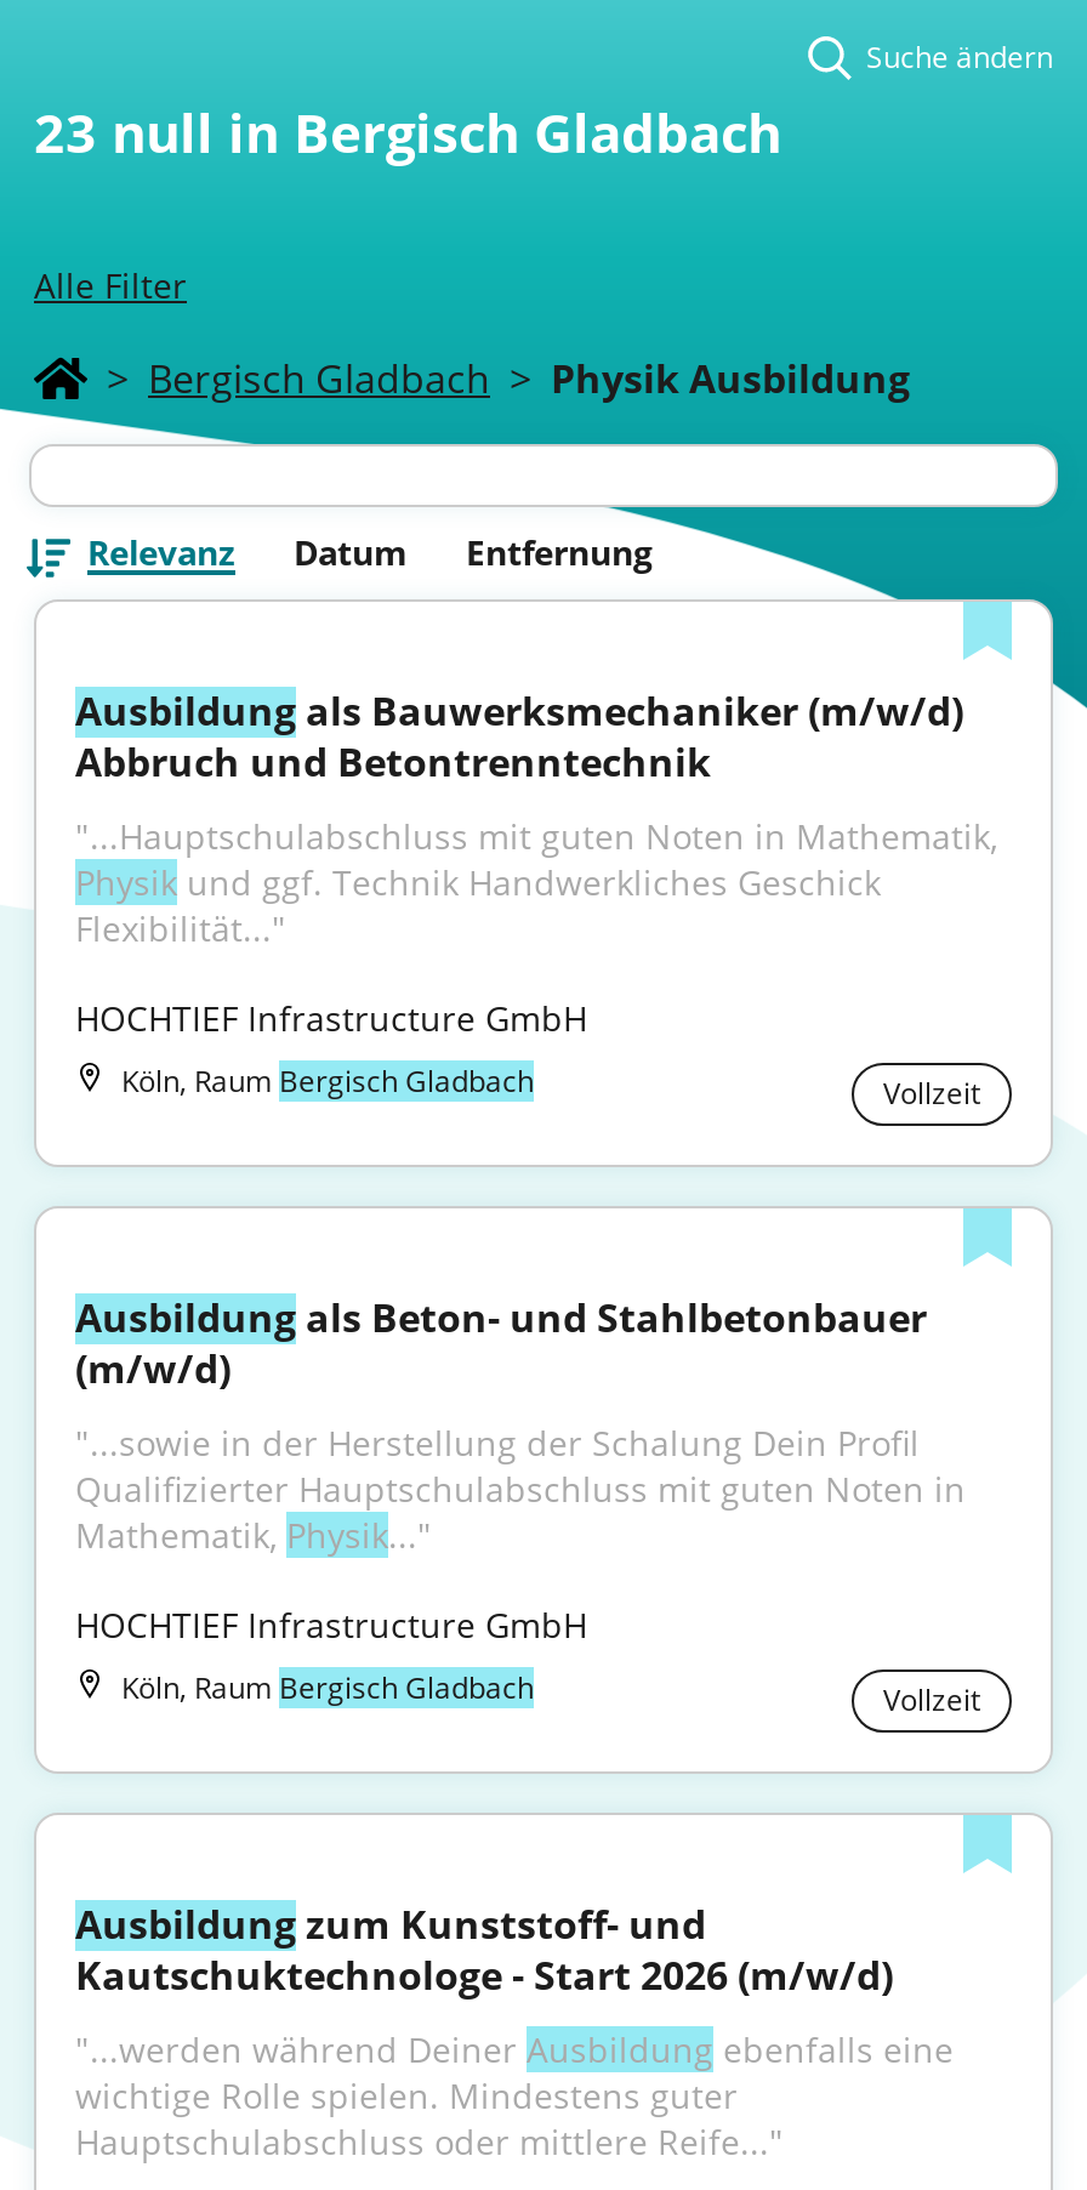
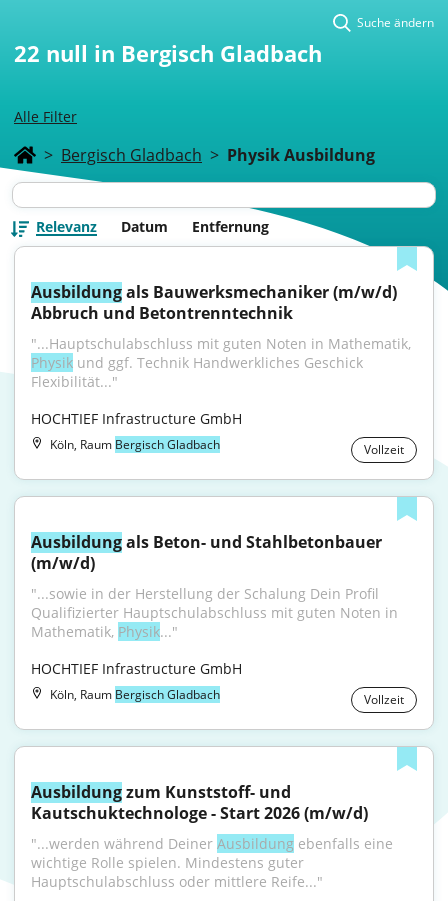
[34,95,781,167] 23 null in Bergisch Gladbach -> [14,38,322,68] 22 null in Bergisch Gladbach

